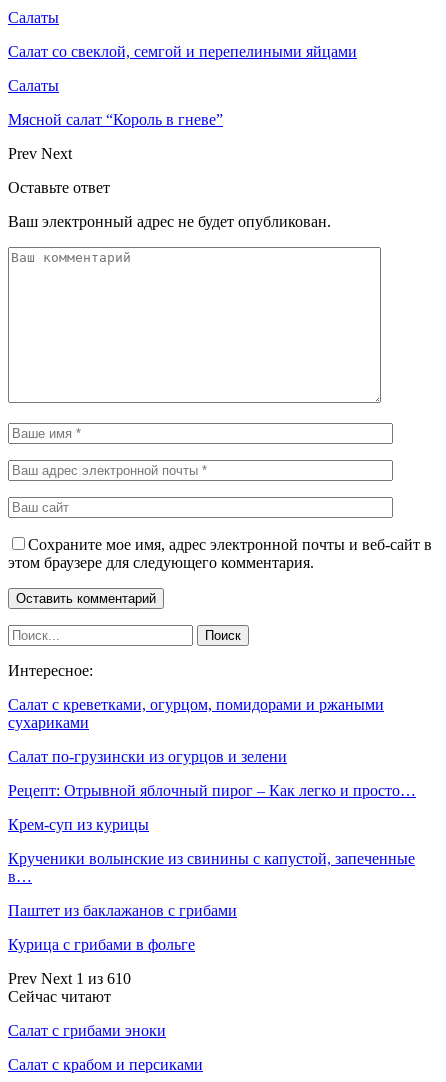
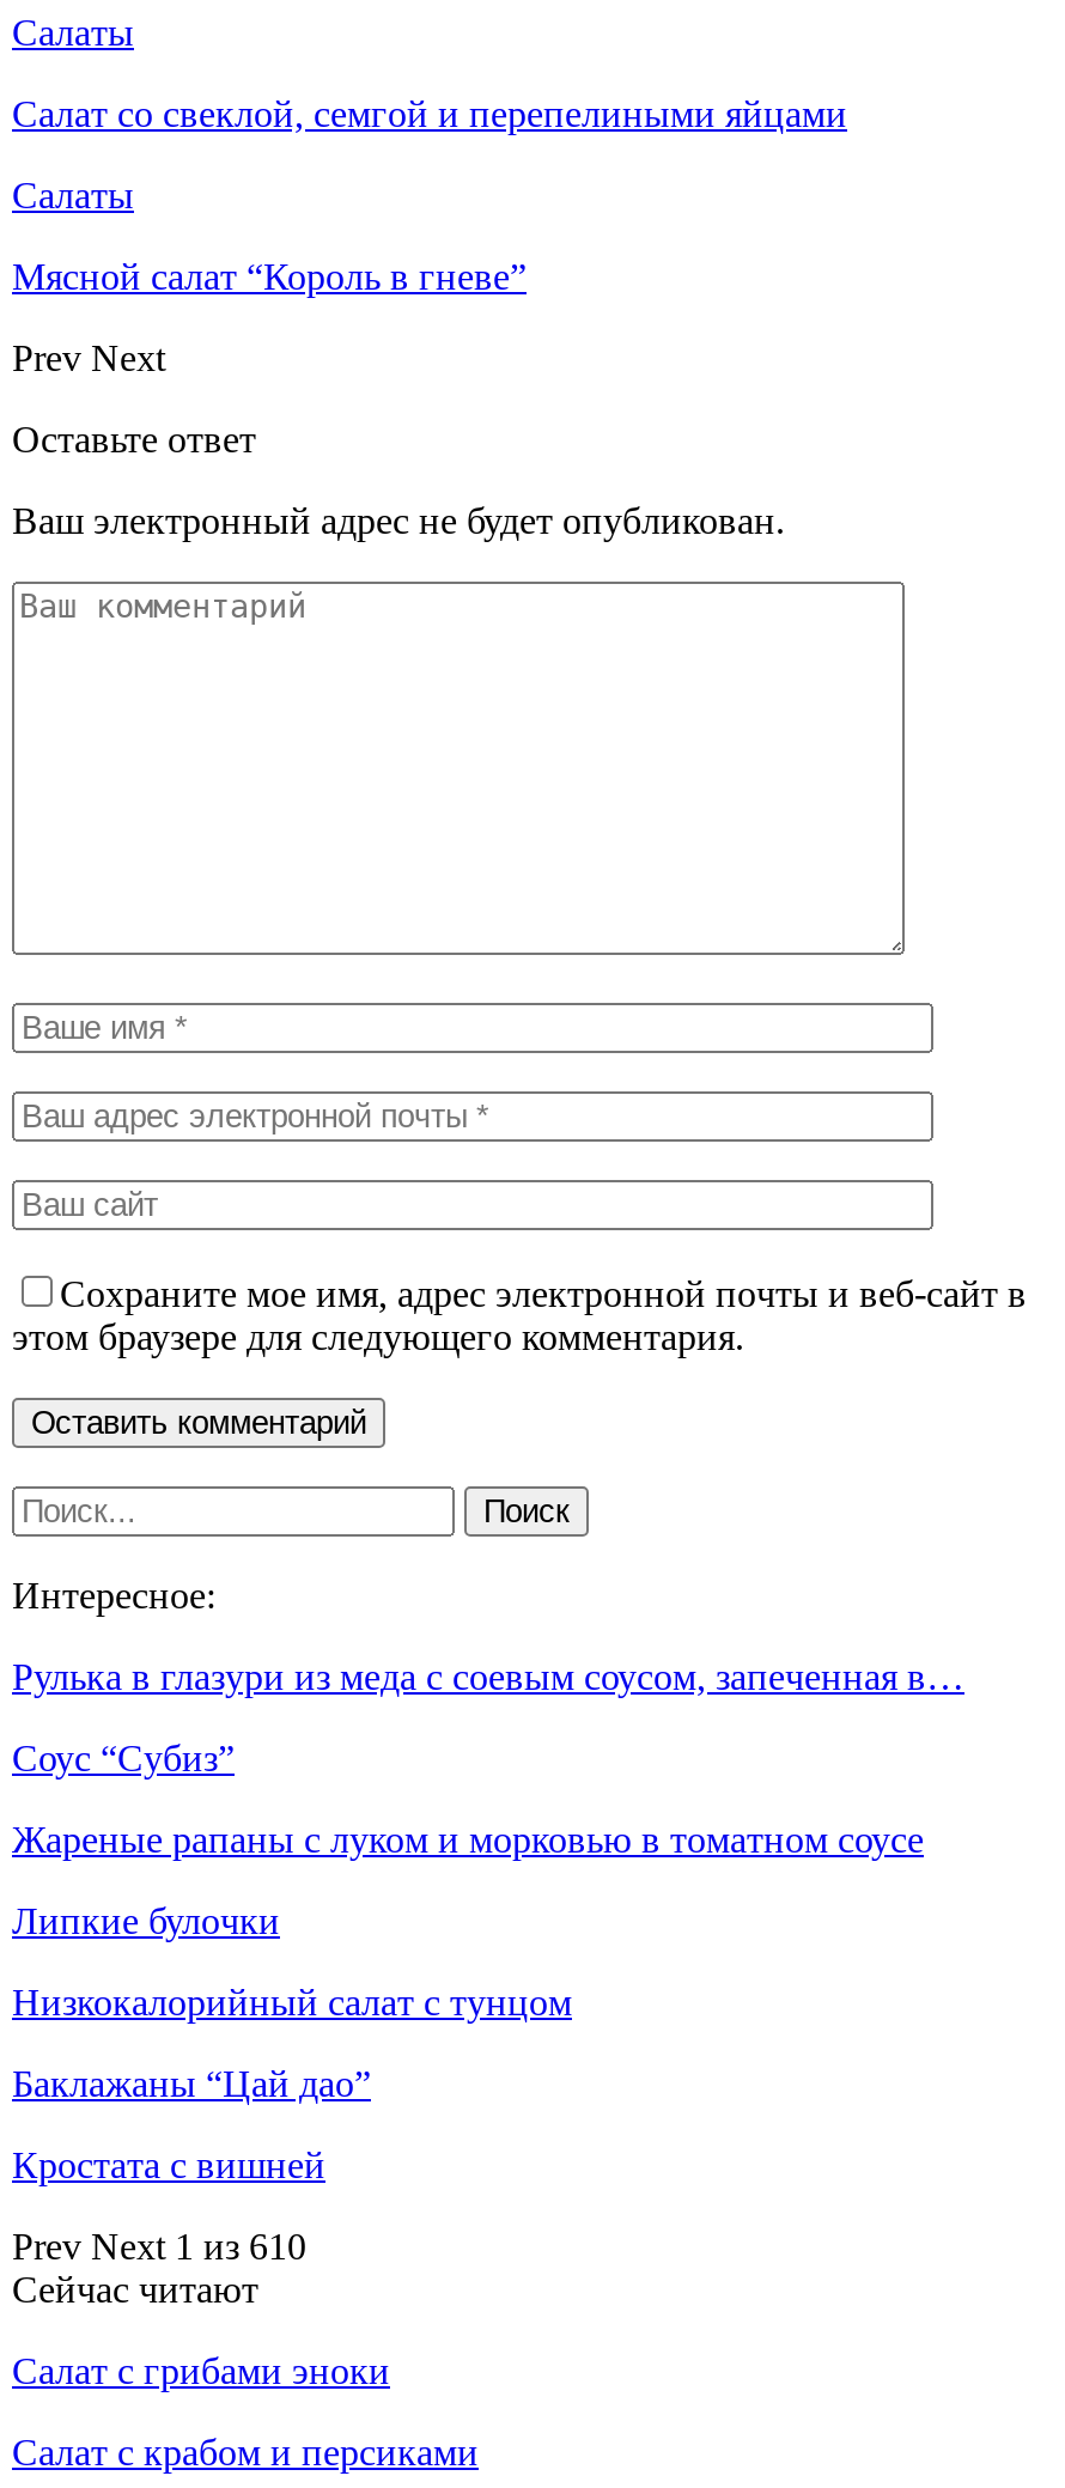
[8,696,384,731] Салат с креветками, огурцом, помидорами и ржаными | сухариками -> [12,1657,964,1697] Рулька в глазури из меда с соевым соусом, запеченная в…
[8,748,287,765] Салат по-грузински из огурцов и зелени -> [12,1738,235,1779] Соус “Субиз”
[8,782,416,799] Рецепт: Отрывной яблочный пирог – Как легко и просто… -> [12,1820,924,1860] Жареные рапаны с луком и морковью в томатном соусе
[8,816,149,833] Крем-суп из курицы -> [12,1901,280,1942] Липкие булочки
[8,850,415,885] Крученики волынские из свинины с капустой, запеченные | в… -> [12,1982,572,2023] Низкокалорийный салат с тунцом
[8,902,237,919] Паштет из баклажанов с грибами -> [12,2064,371,2104] Баклажаны “Цай дао”
[8,936,195,953] Курица с грибами в фольге -> [12,2145,325,2186] Кростата с вишней

